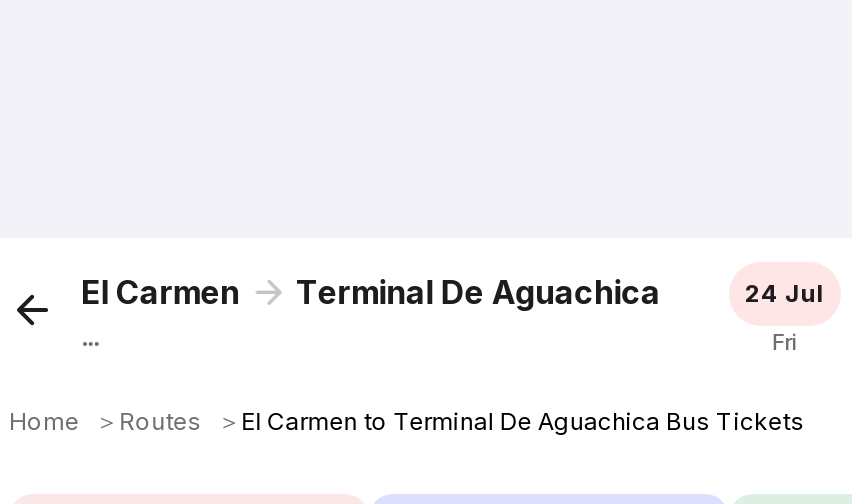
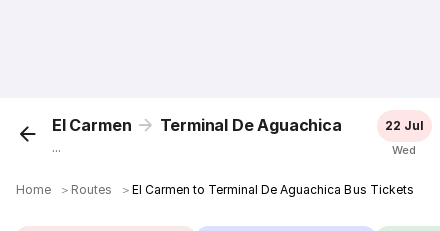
[745,278,825,308] 24 Jul -> [385,118,424,133] 22 Jul
[772,328,798,356] Fri -> [392,143,416,157] Wed

